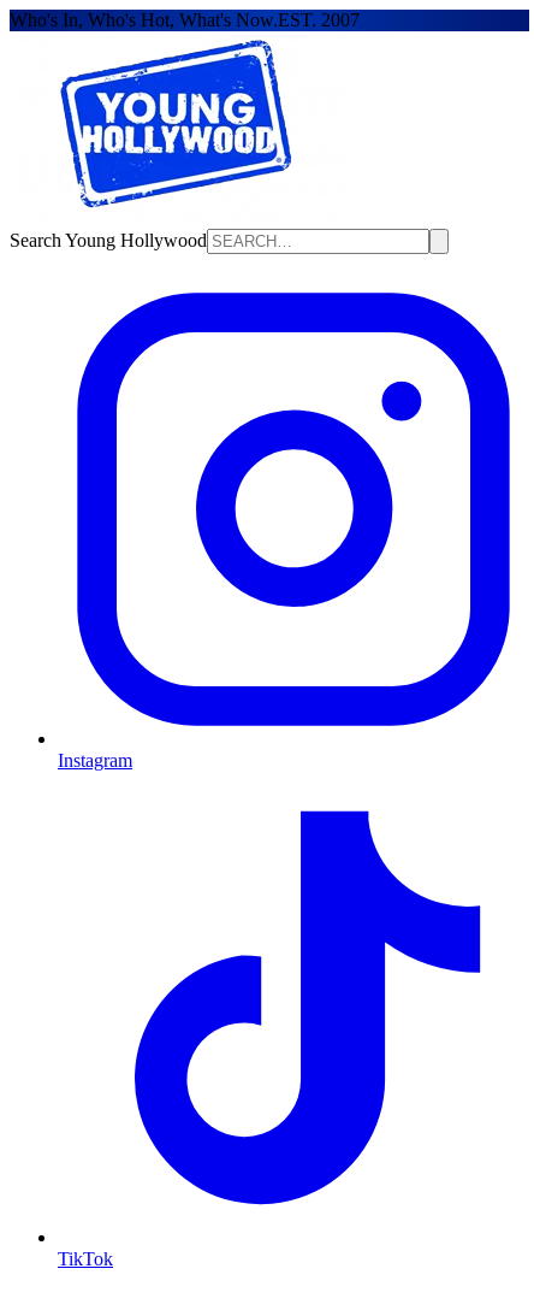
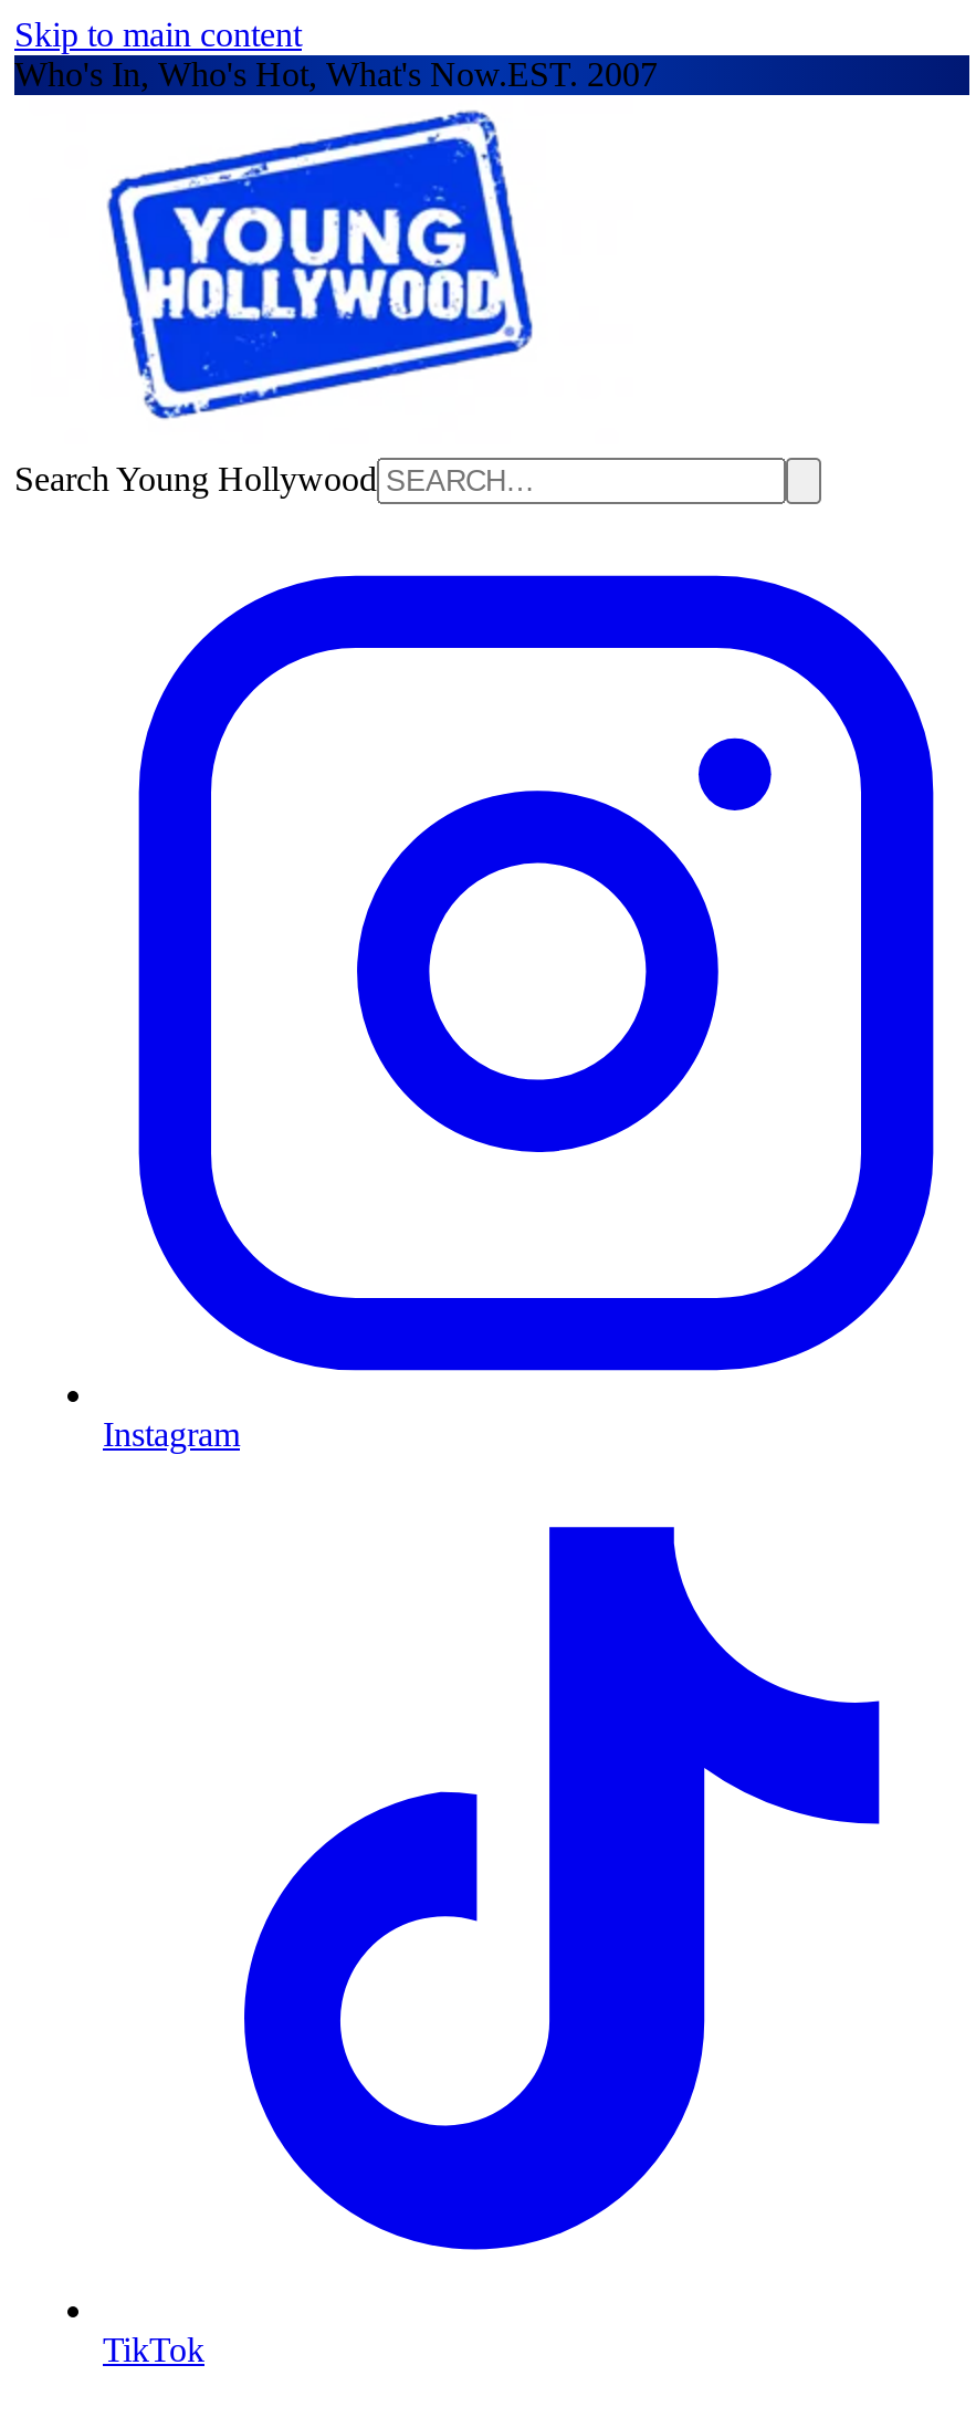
none -> [14,15,302,53] Skip to main content

